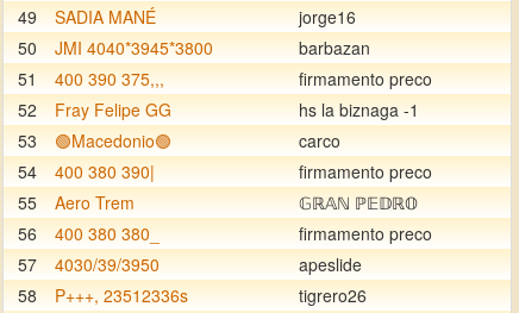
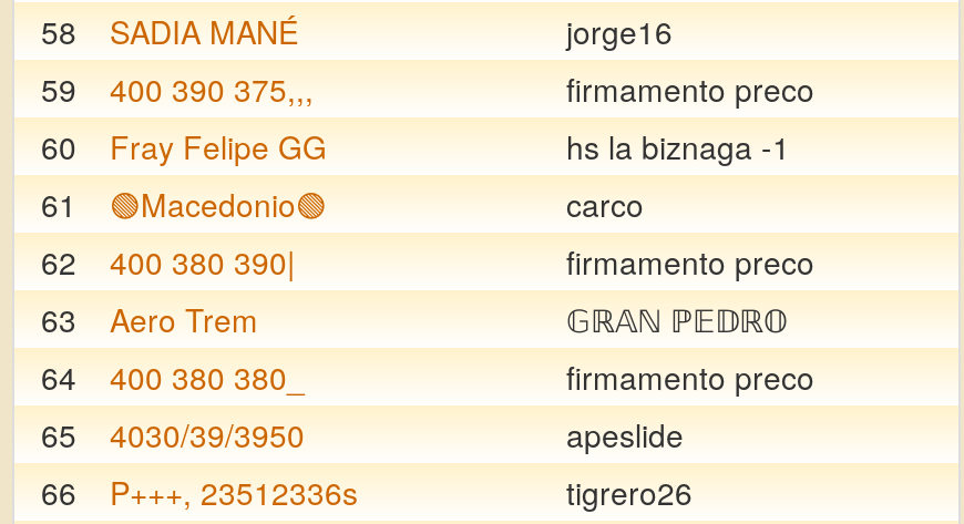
[18,5,156,29] 49 SADIA MANÉ -> [41,9,298,53] 58 SADIA MANÉ
[18,36,370,90] 50 | JMI 4040*3945*3800 | barbazan | 51 -> [41,66,76,111] 59
[18,98,171,121] 52 Fray Felipe GG -> [41,124,327,168] 60 Fray Felipe GG
[18,129,37,152] 53 -> [41,182,76,226] 61
[18,159,37,183] 54 -> [41,239,76,284] 62
[18,190,135,214] 55 Aero Trem -> [41,297,258,341] 63 Aero Trem
[18,221,160,245] 56 400 380 380_ -> [41,355,305,399] 64 400 380 380_
[18,252,160,276] 57 4030/39/3950 -> [41,412,305,456] 65 4030/39/3950
[18,283,188,307] 58 P+++, 23512336s -> [41,470,358,514] 66 P+++, 23512336s

